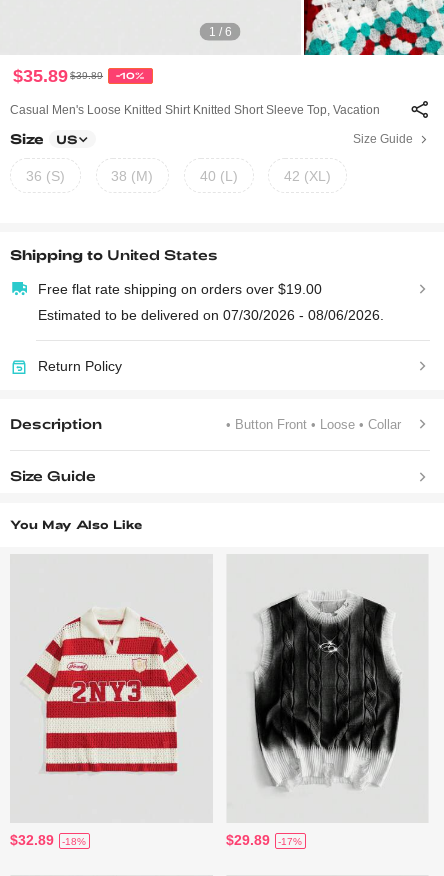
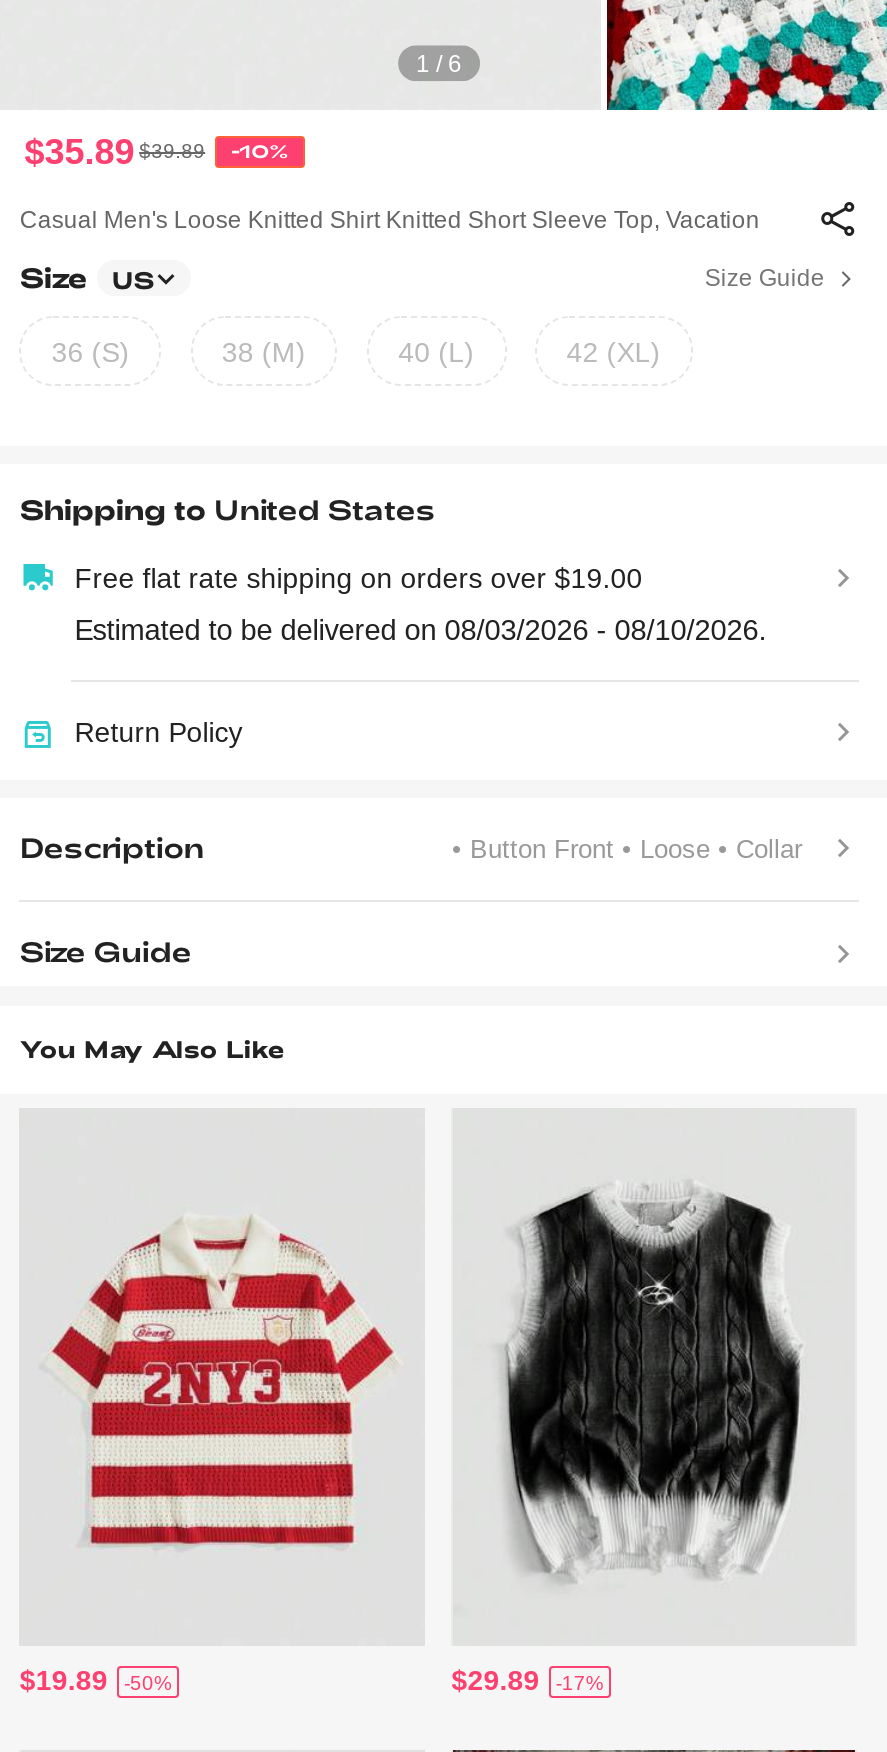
[38,307,384,323] Estimated to be delivered on 07/30/2026 - 08/06/2026. -> [74,614,766,646] Estimated to be delivered on 08/03/2026 - 08/10/2026.
[10,832,54,848] $32.89 -> [20,1665,108,1697] $19.89
[62,836,86,847] -18% -> [124,1671,172,1693] -50%

